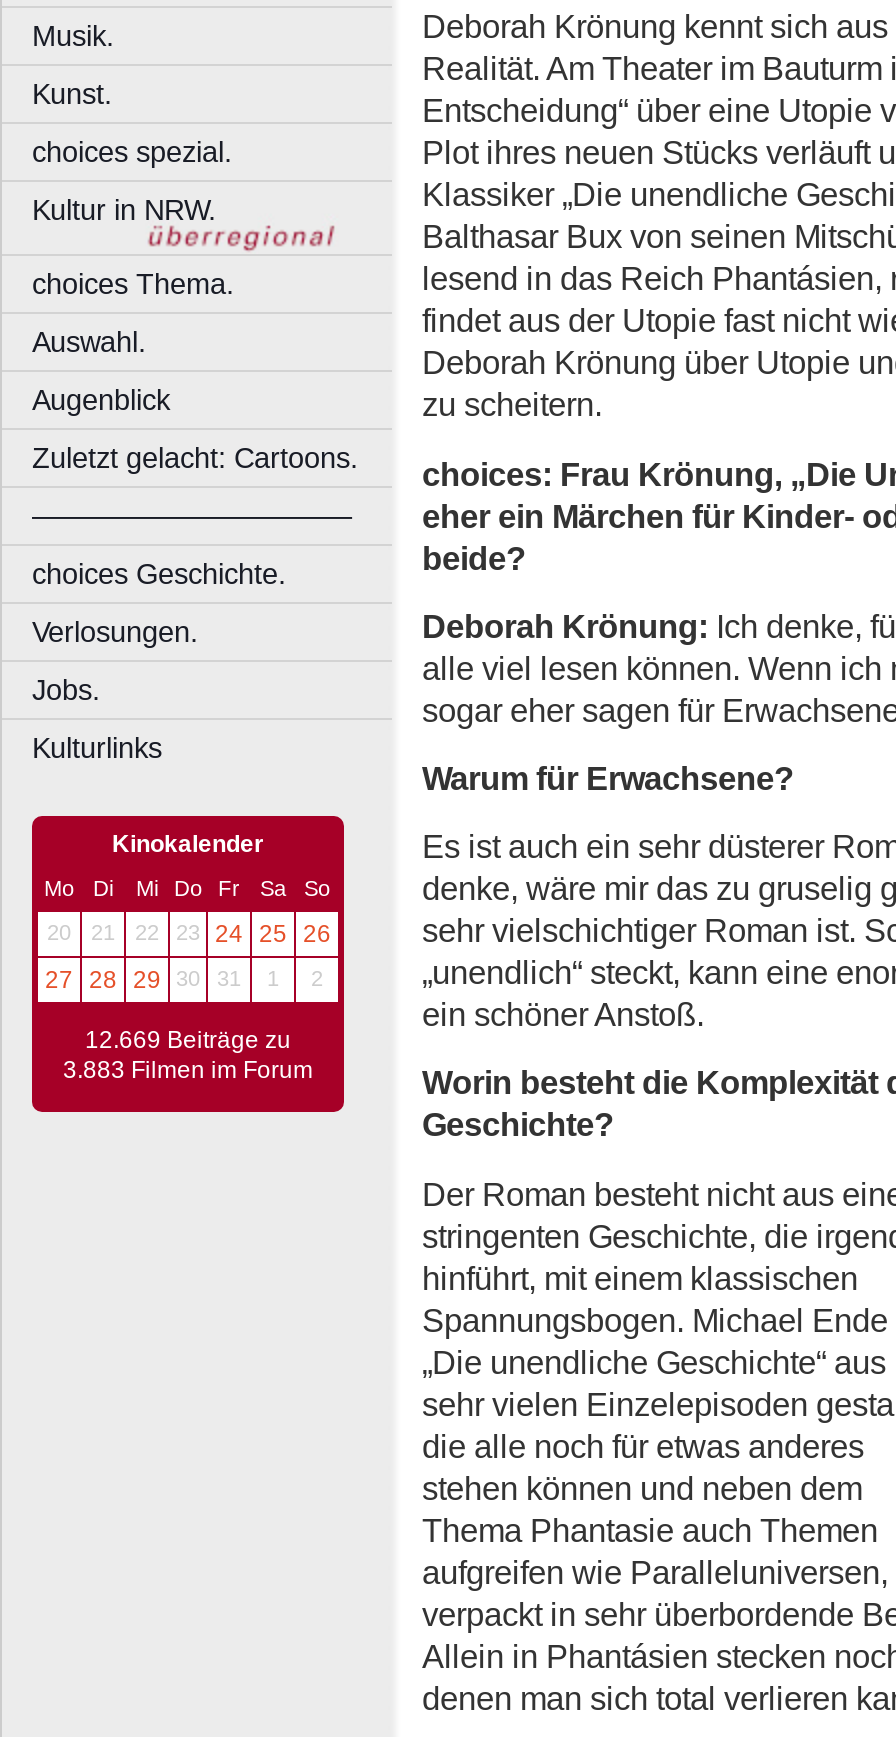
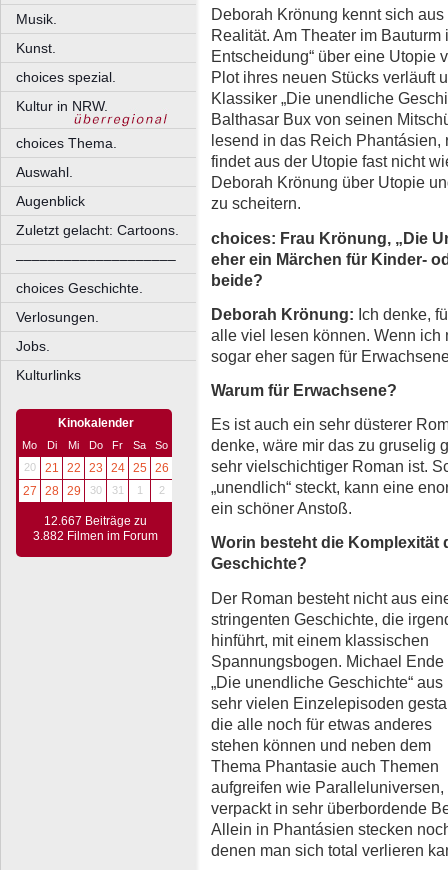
[85,1026,291,1054] 12.669 Beiträge zu -> [44,514,147,528] 12.667 Beiträge zu
[63,1056,313,1084] 3.883 Filmen im Forum -> [33,529,158,543] 3.882 Filmen im Forum

